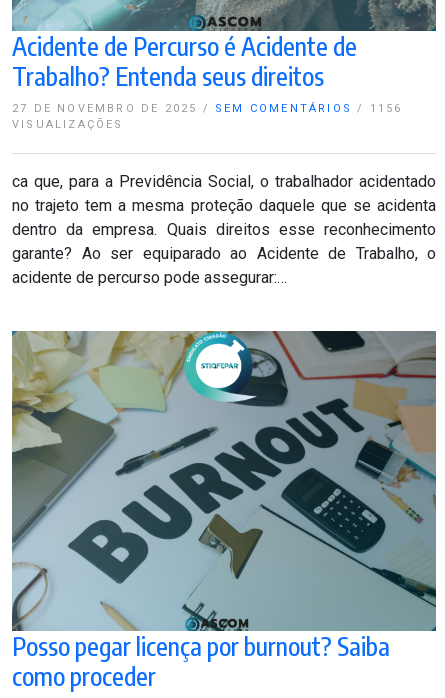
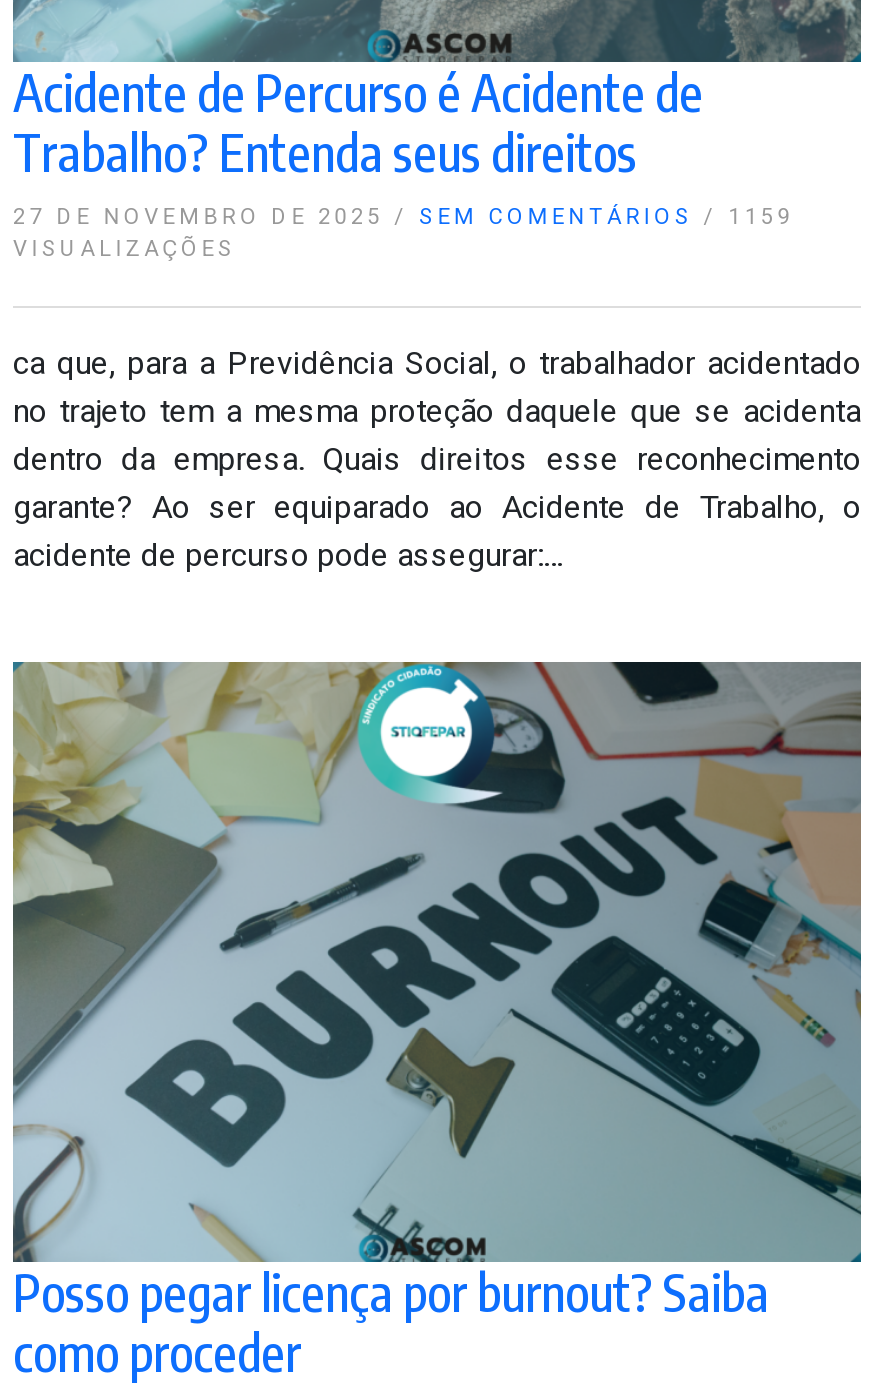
[12,102,402,115] 27 DE NOVEMBRO DE 2025 / SEM COMENTÁRIOS / 1156 -> [13,205,794,231] 27 DE NOVEMBRO DE 2025 / SEM COMENTÁRIOS / 1159

